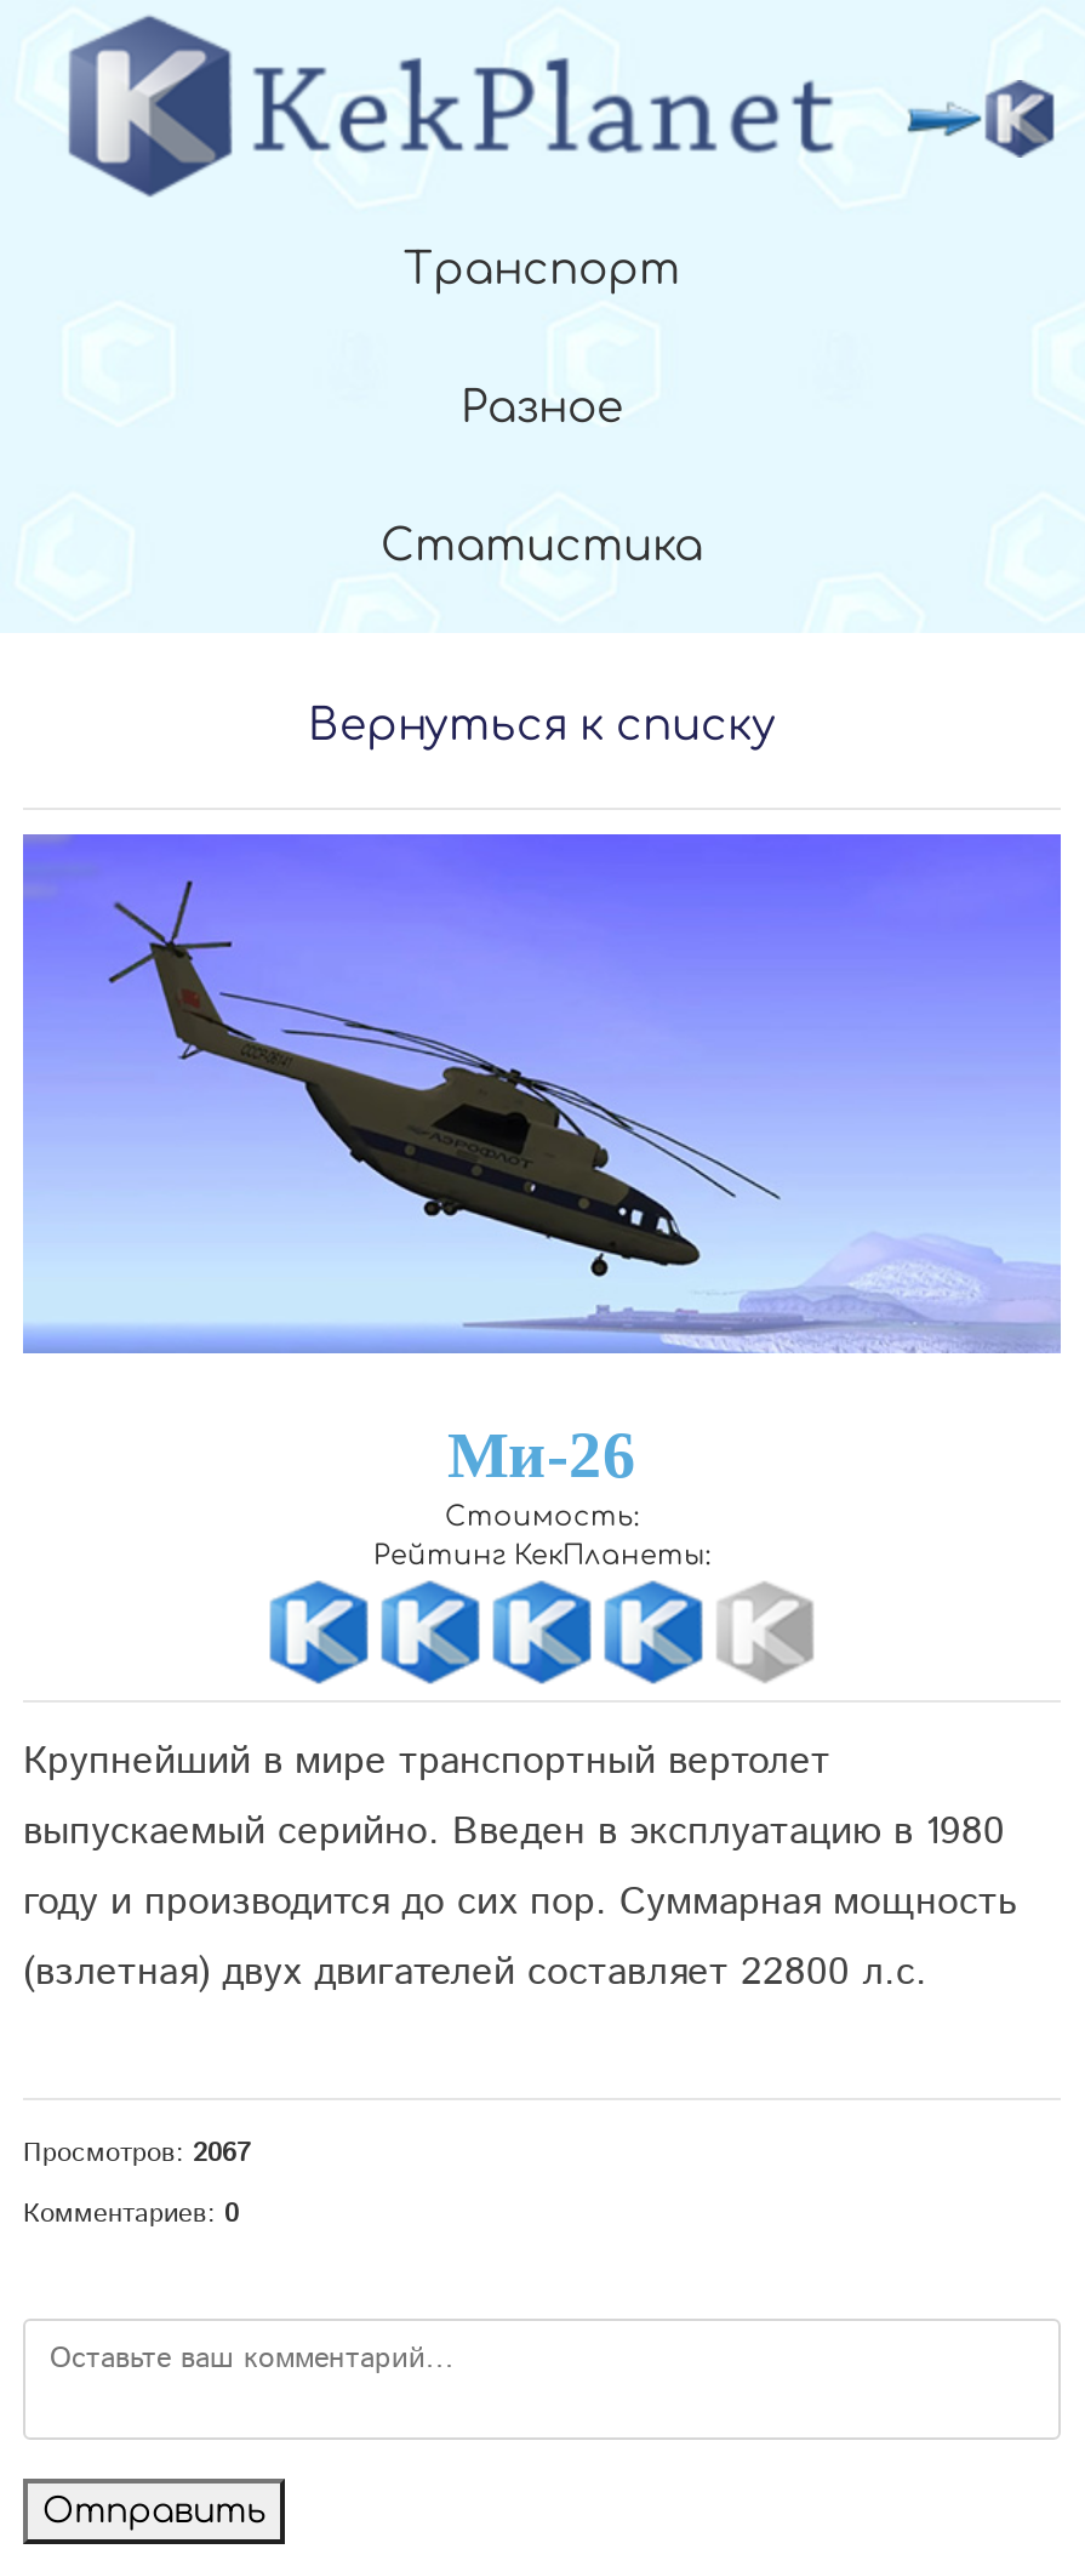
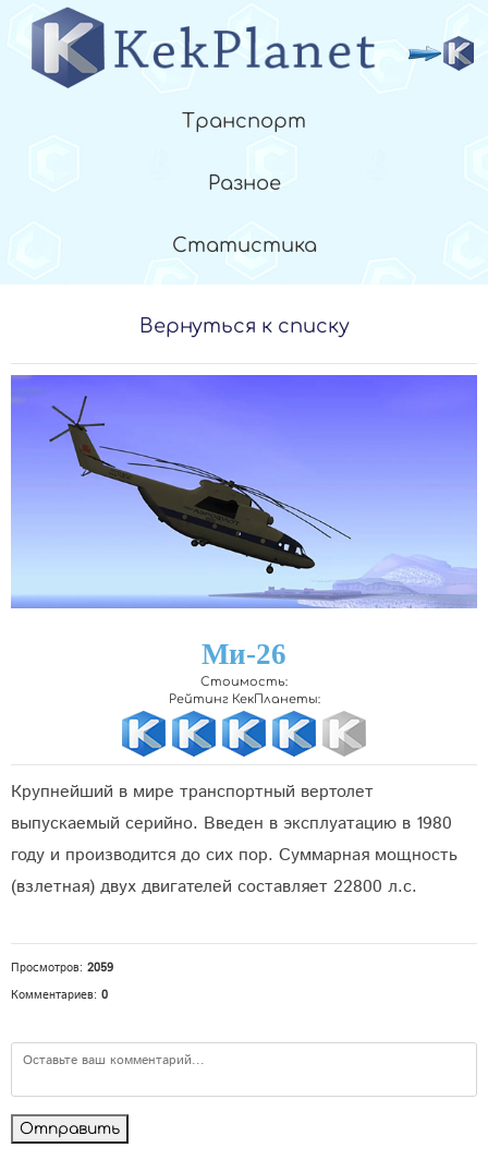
[23,2134,251,2173] Просмотров: 2067 -> [11,959,113,977] Просмотров: 2059

